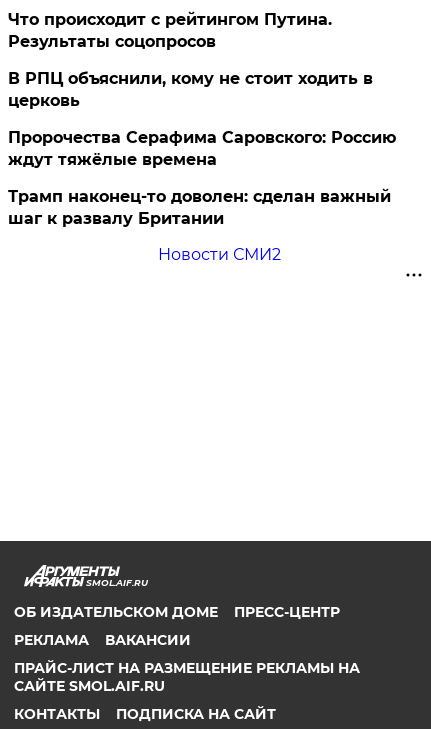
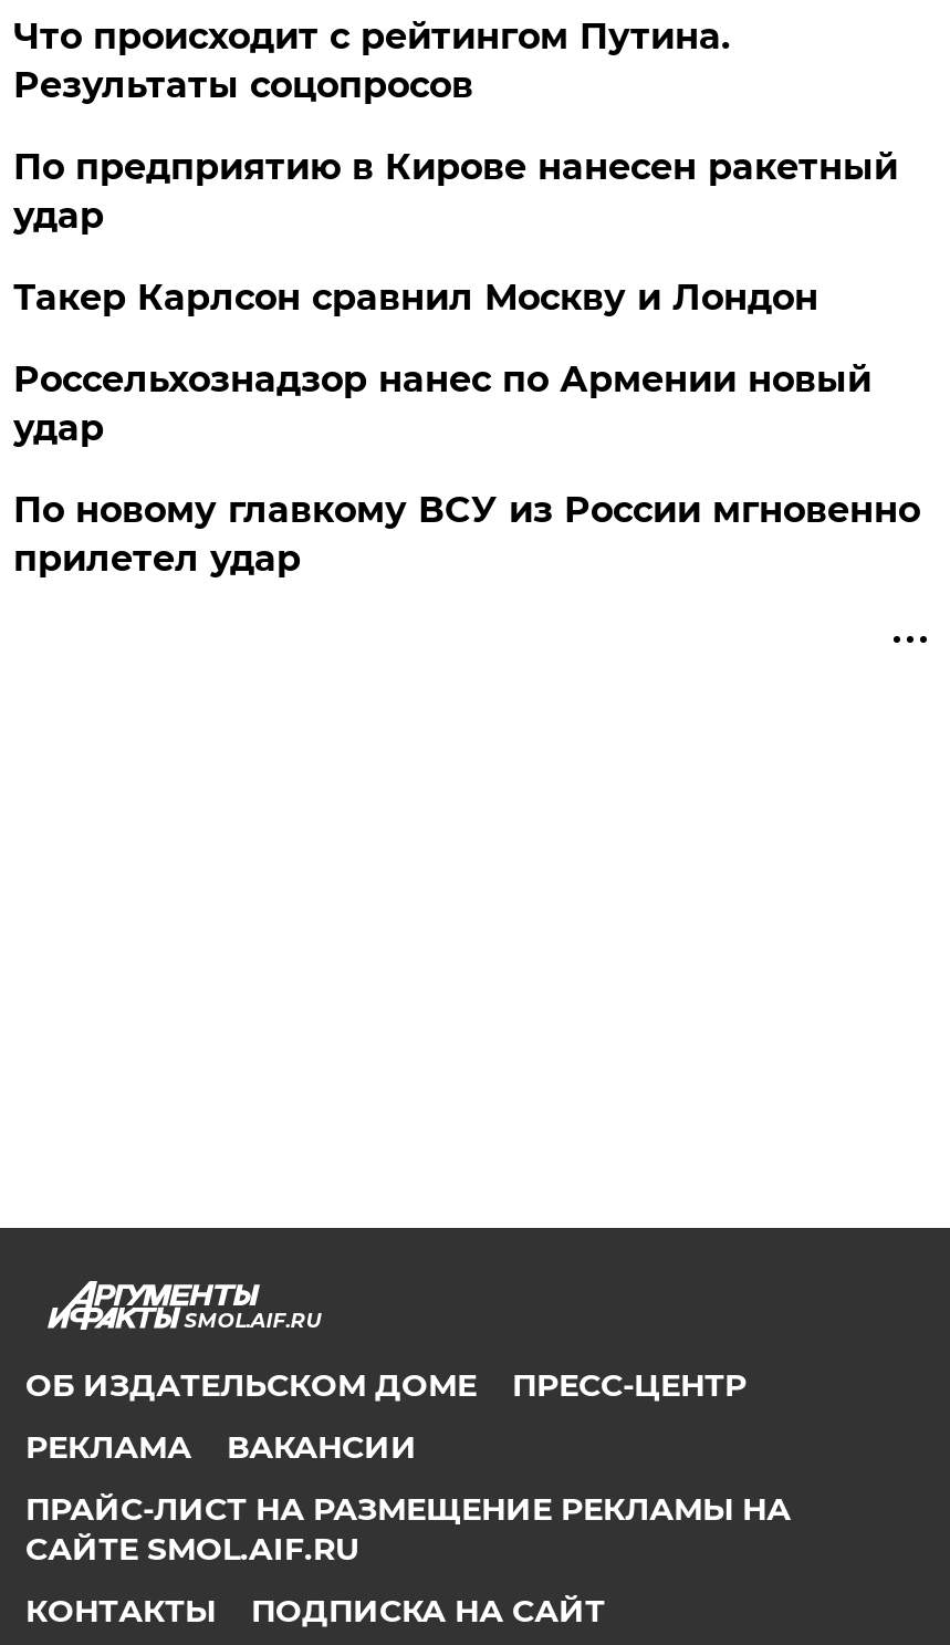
[8,68,373,109] В РПЦ объяснили, кому не стоит ходить в | церковь -> [13,147,898,238] По предприятию в Кирове нанесен ракетный | удар
[8,127,396,168] Пророчества Серафима Саровского: Россию | ждут тяжёлые времена -> [13,278,818,320] Такер Карлсон сравнил Москву и Лондон
[8,186,391,227] Трамп наконец-то доволен: сделан важный | шаг к развалу Британии -> [13,360,871,450] Россельхознадзор нанес по Армении новый | удар
[158,244,281,263] Новости СМИ2 -> [13,490,920,581] По новому главкому ВСУ из России мгновенно | прилетел удар

